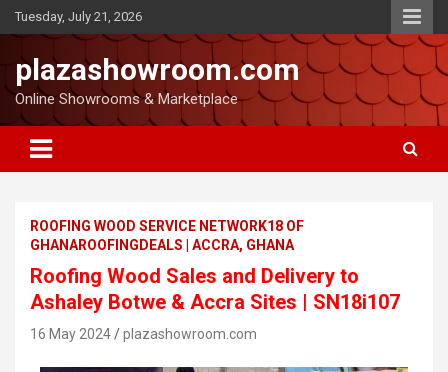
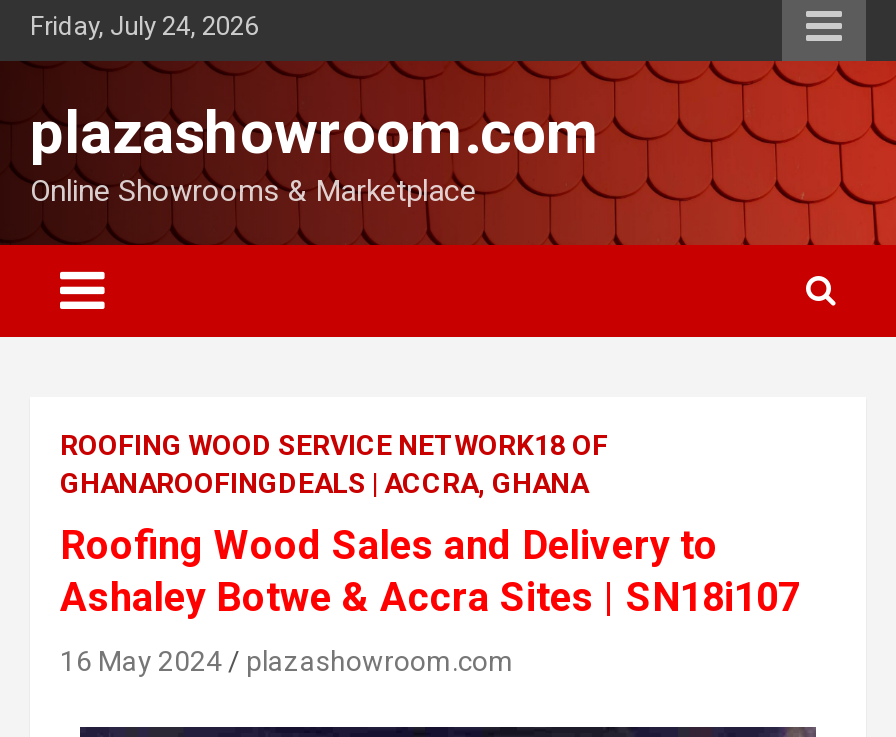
[15,9,142,24] Tuesday, July 21, 2026 -> [30,11,258,41] Friday, July 24, 2026

